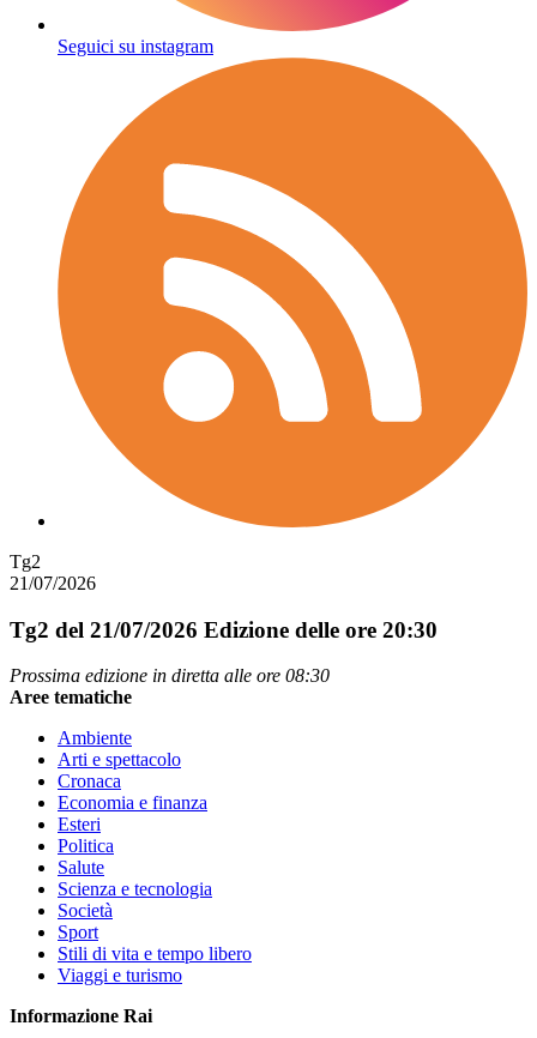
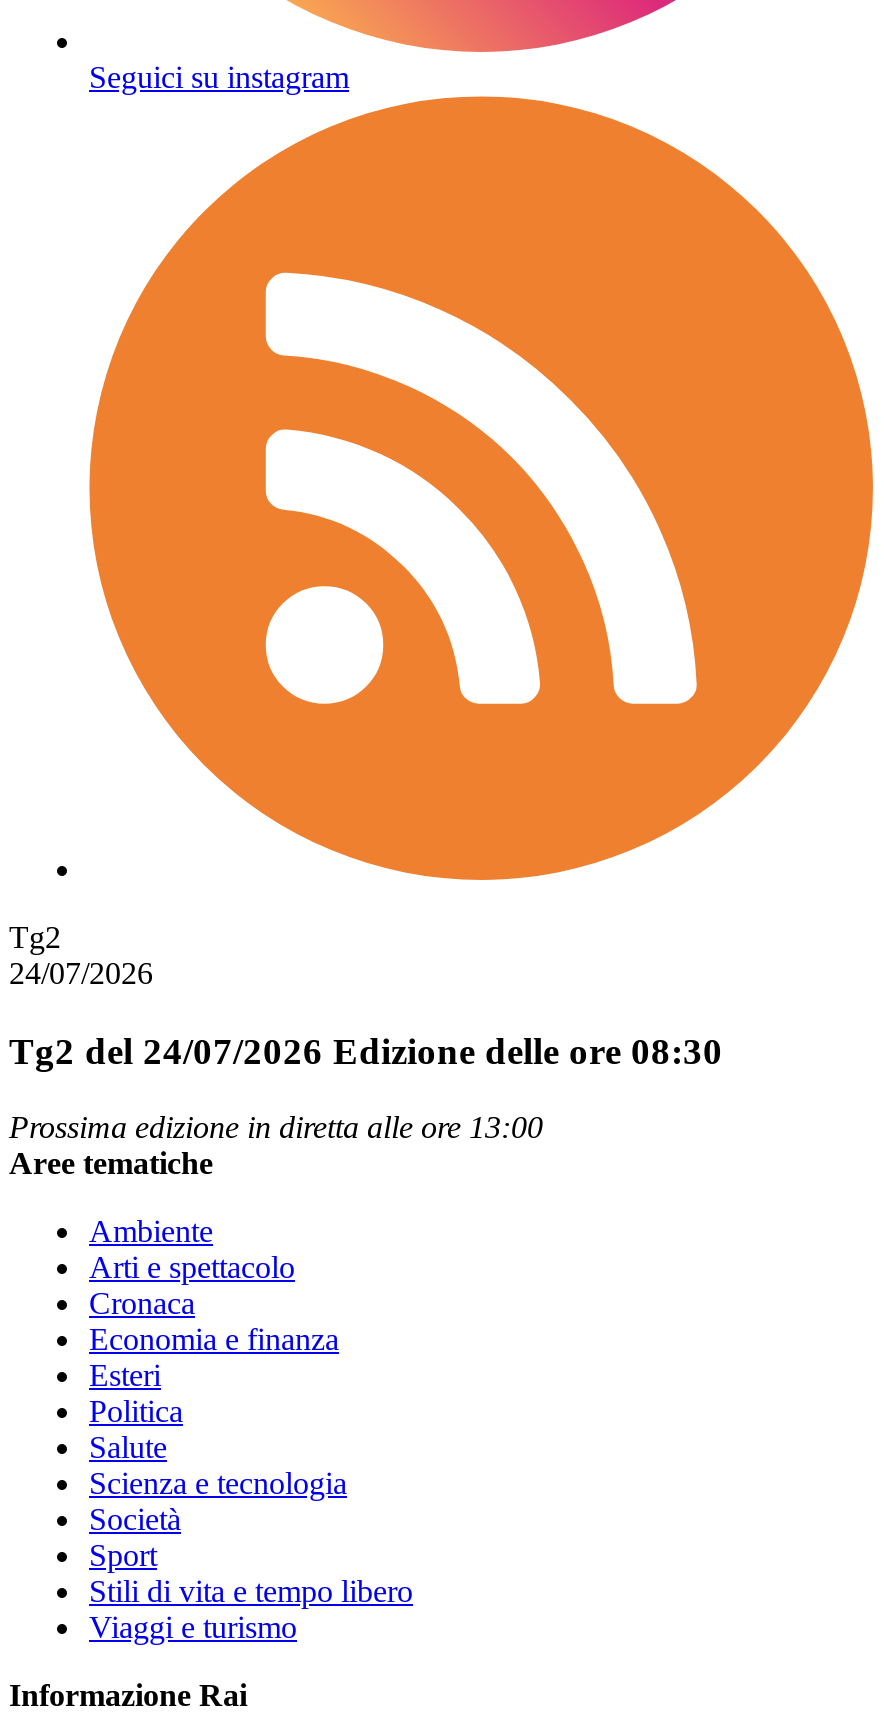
[10,573,96,593] 21/07/2026 -> [9,956,153,990] 24/07/2026
[10,617,438,642] Tg2 del 21/07/2026 Edizione delle ore 20:30 -> [9,1029,723,1071] Tg2 del 24/07/2026 Edizione delle ore 08:30
[10,666,330,686] Prossima edizione in diretta alle ore 08:30 -> [9,1111,543,1145] Prossima edizione in diretta alle ore 13:00

